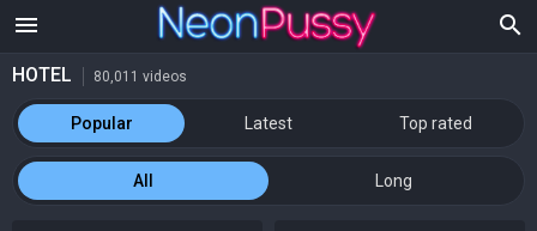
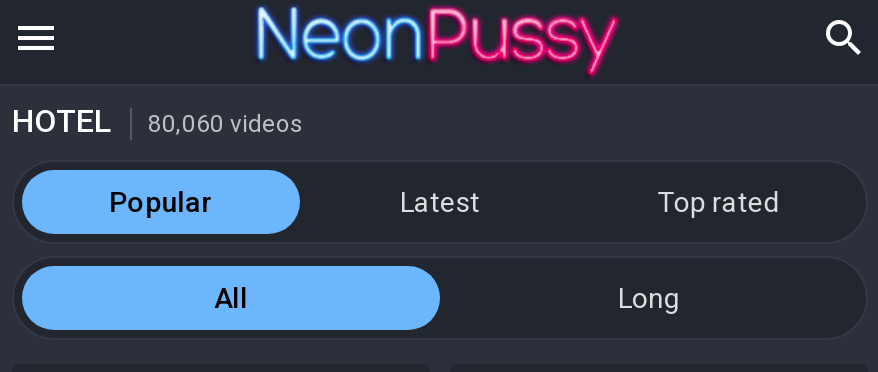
[12,63,187,86] HOTEL 80,011 videos -> [12,102,304,140] HOTEL 80,060 videos

